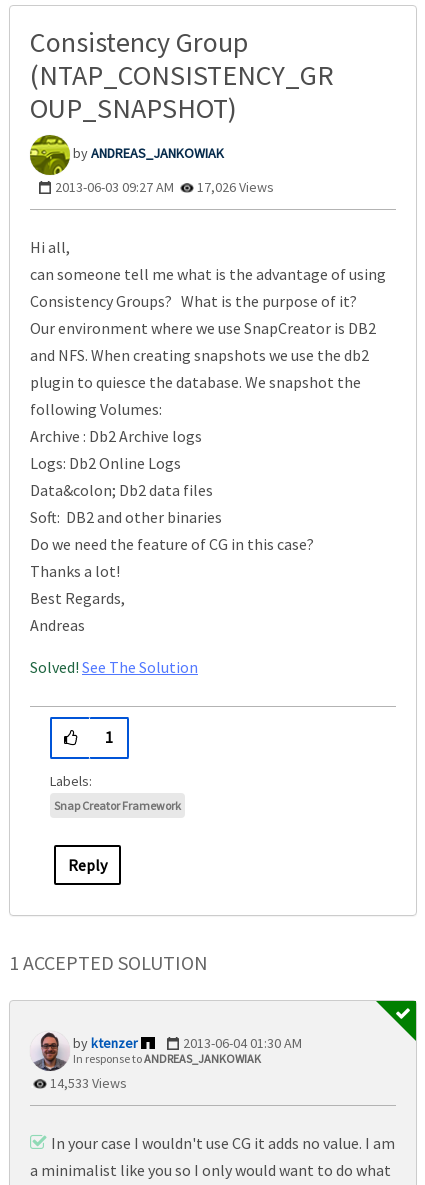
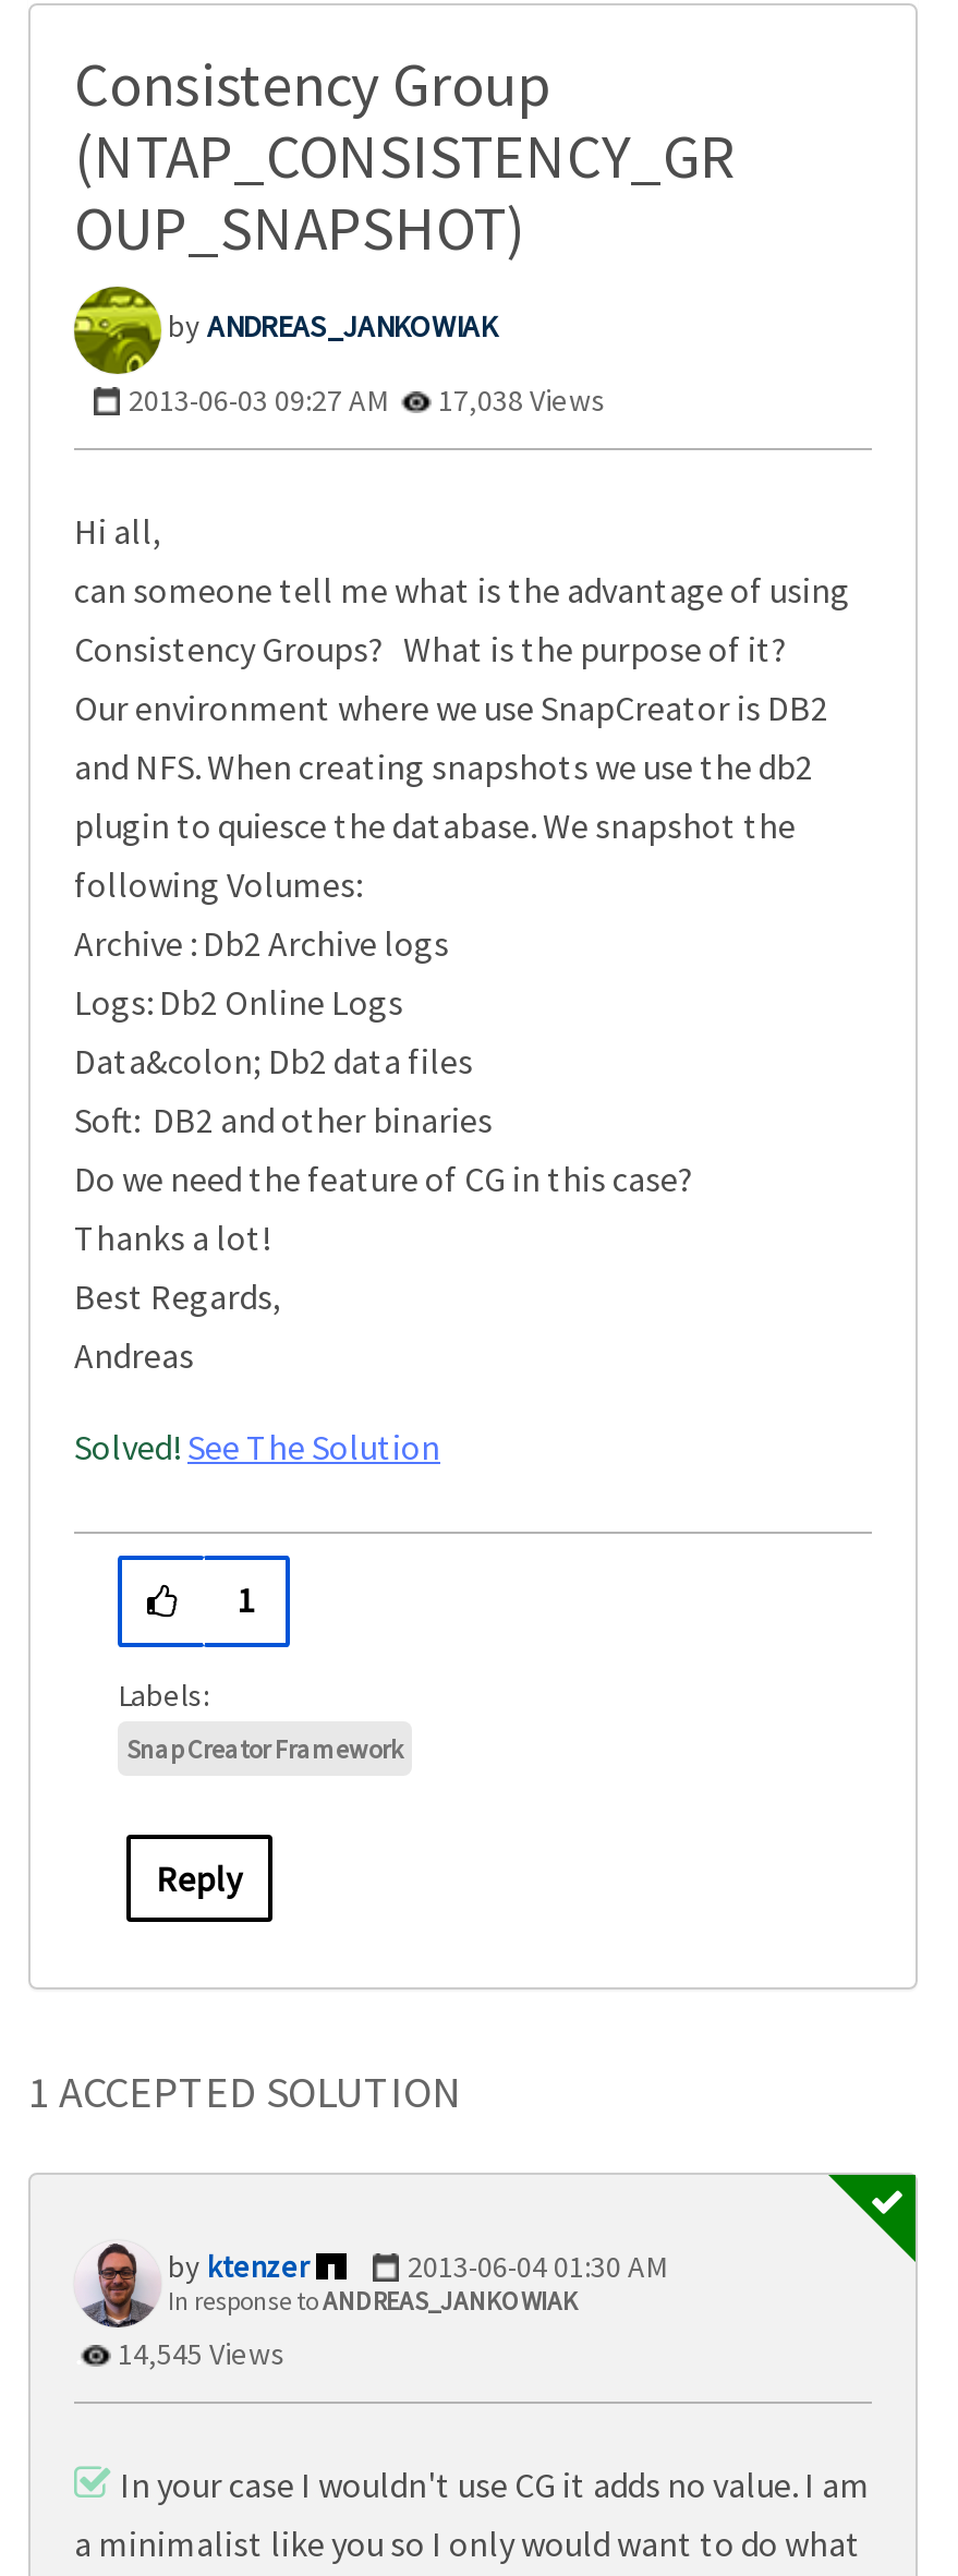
[55,178,274,196] 2013-06-03 09:27 AM 17,026 Views -> [129,380,606,420] 2013-06-03 09:27 AM 17,038 Views
[47,1074,127,1092] 14,533 Views -> [111,2334,286,2373] 14,545 Views

